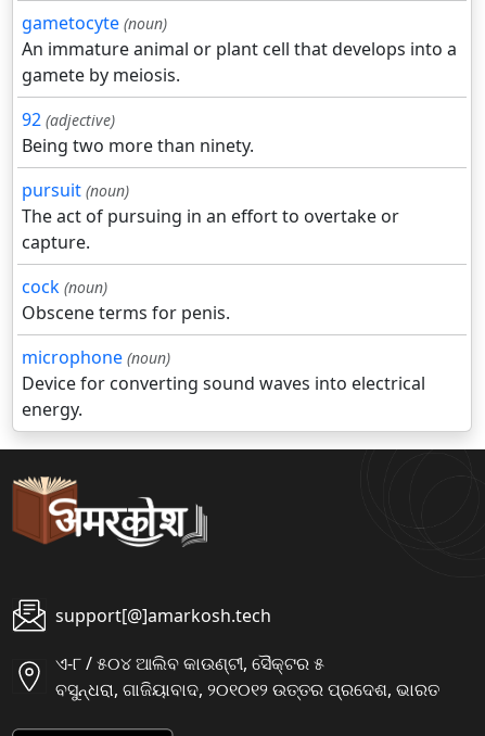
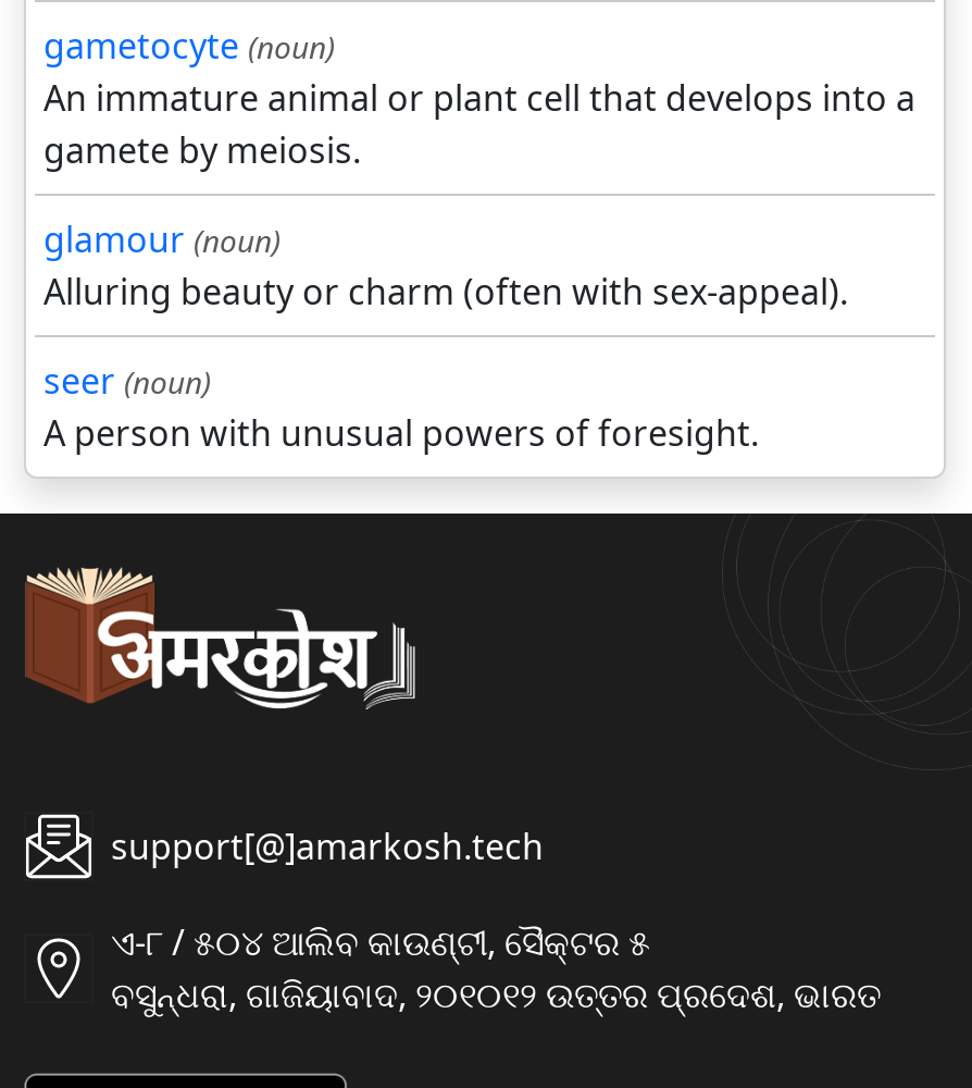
[22,108,425,421] 92 (adjective) | Being two more than ninety. | pursuit (noun) | The act of pursuing in an effort to overtake or | capture. | cock (noun) | Obscene terms for penis. | microphone (noun) | Device for converting sound waves into electrical | energy. -> [43,216,848,457] glamour (noun) | Alluring beauty or charm (often with sex-appeal). | seer (noun) | A person with unusual powers of foresight.

